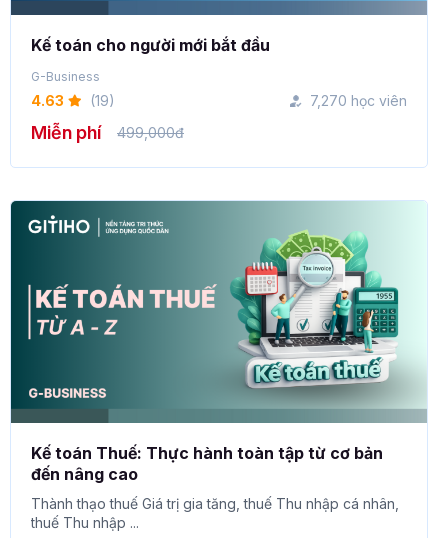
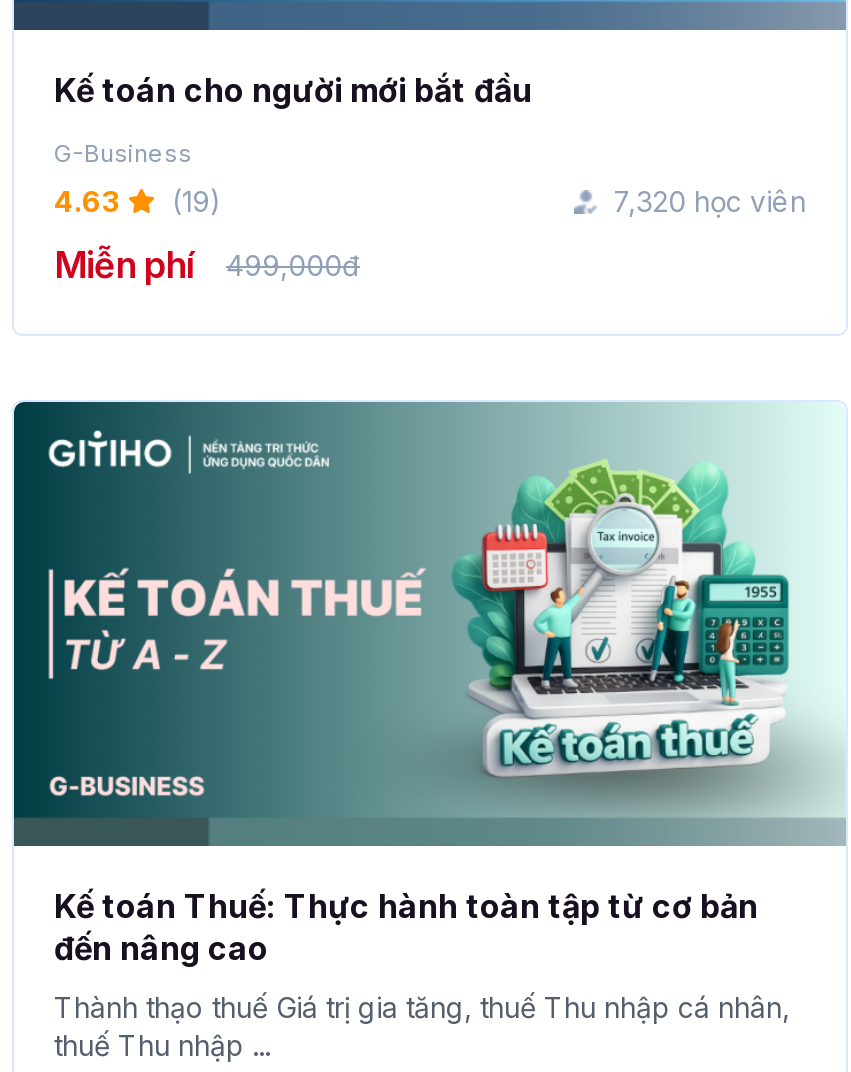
[310,92,407,109] 7,270 học viên -> [614,185,806,219] 7,320 học viên

